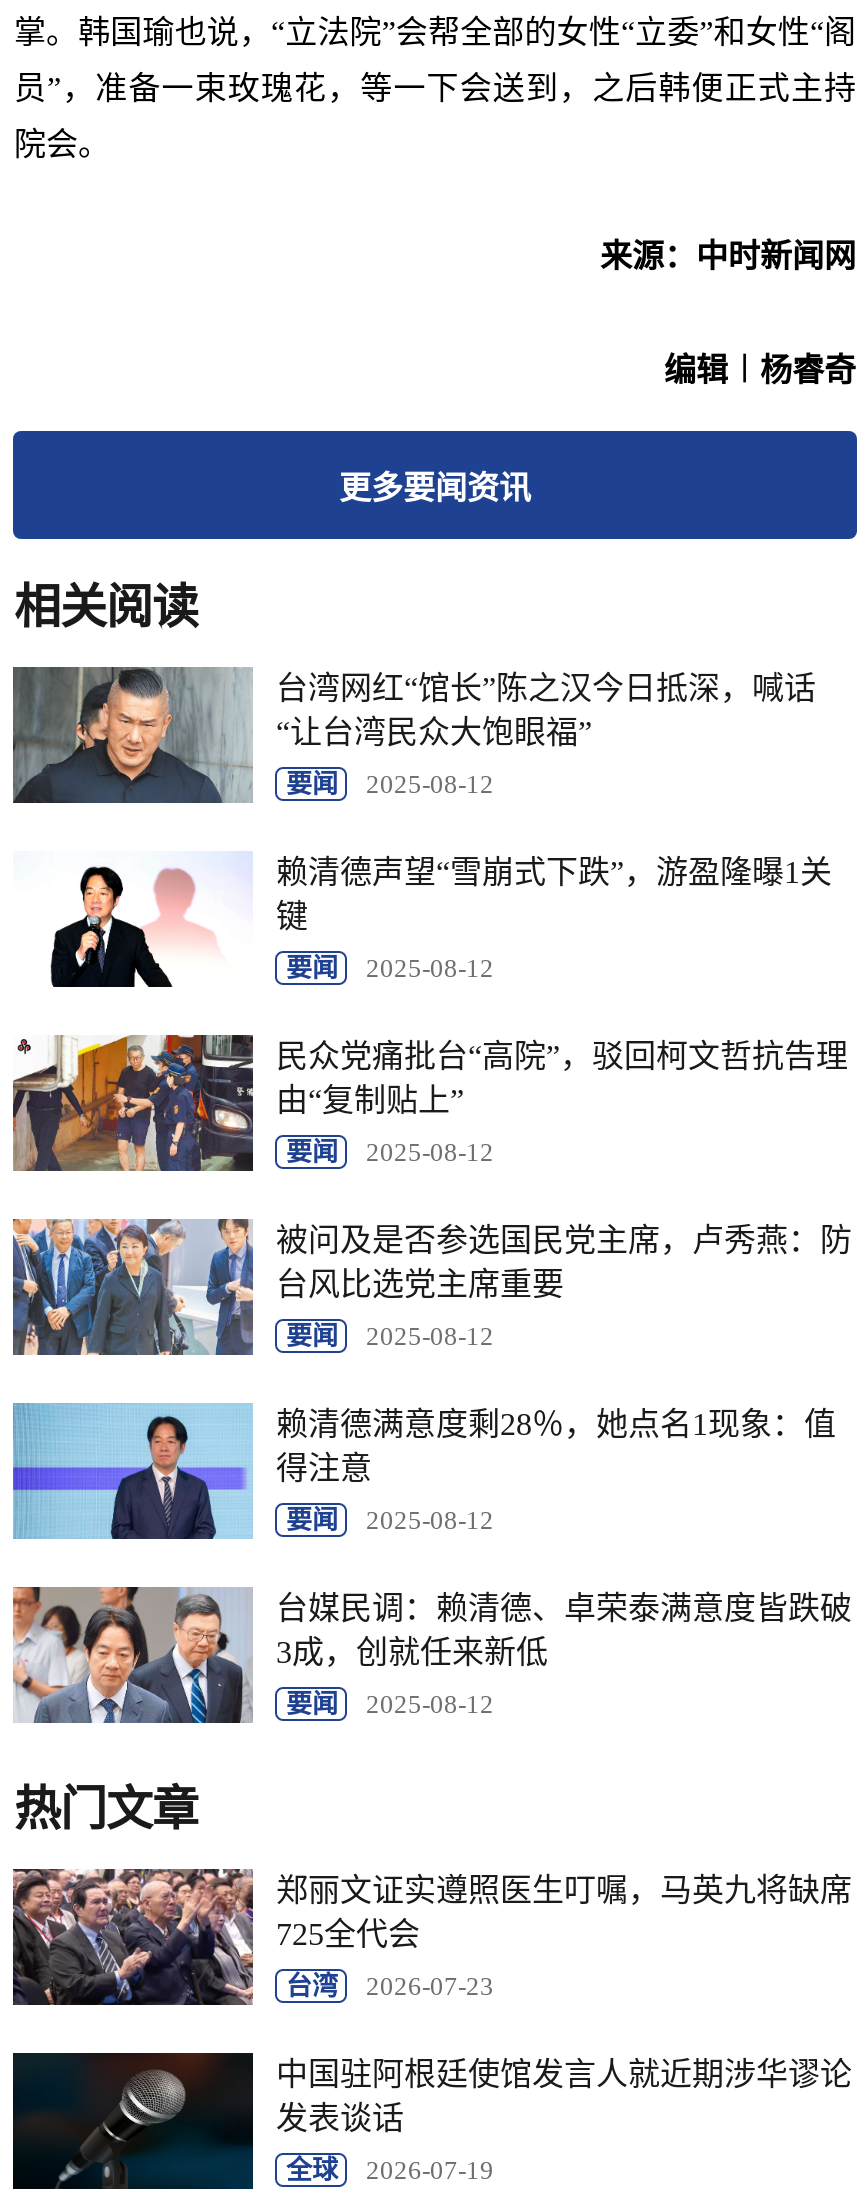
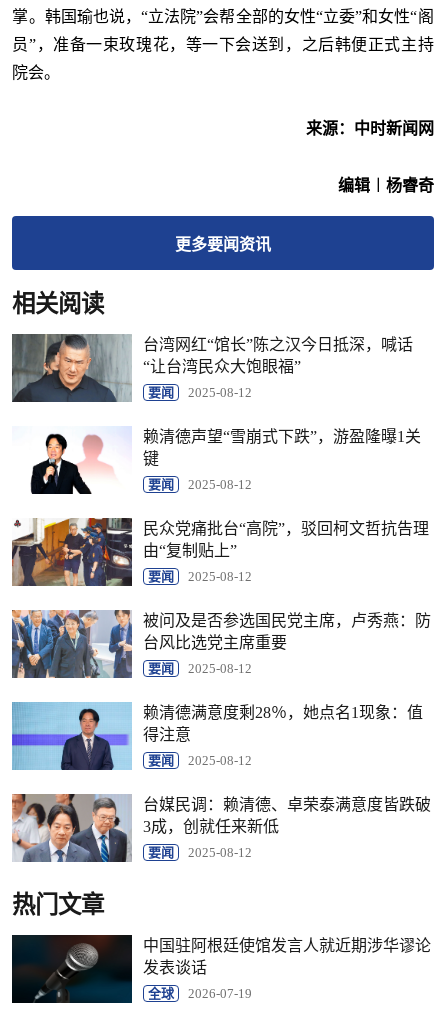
[11,1867,852,2007] [image] | 郑丽文证实遵照医生叮嘱，马英九将缺席 | 725全代会 | 台湾 | 2026-07-23 -> none

